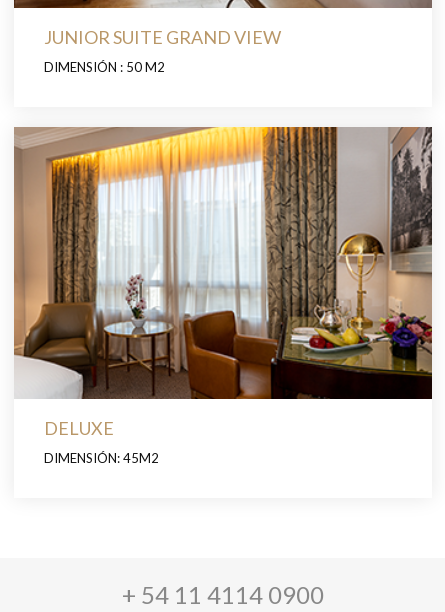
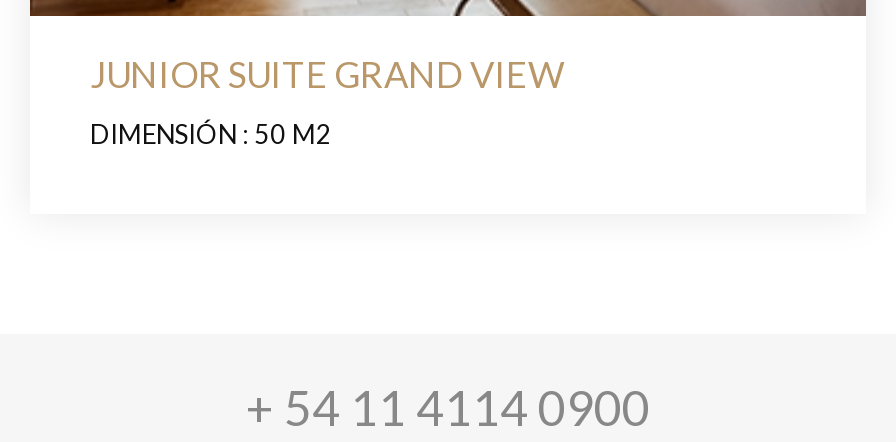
[13,126,432,466] [image] | DELUXE | DIMENSIÓN: 45M2 -> none

